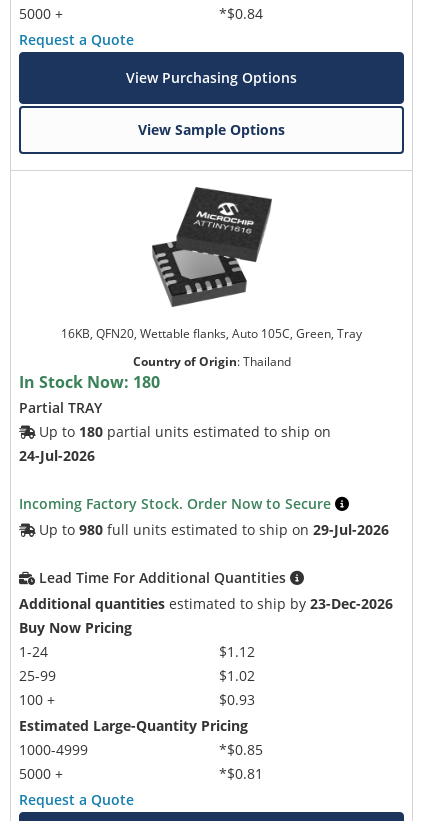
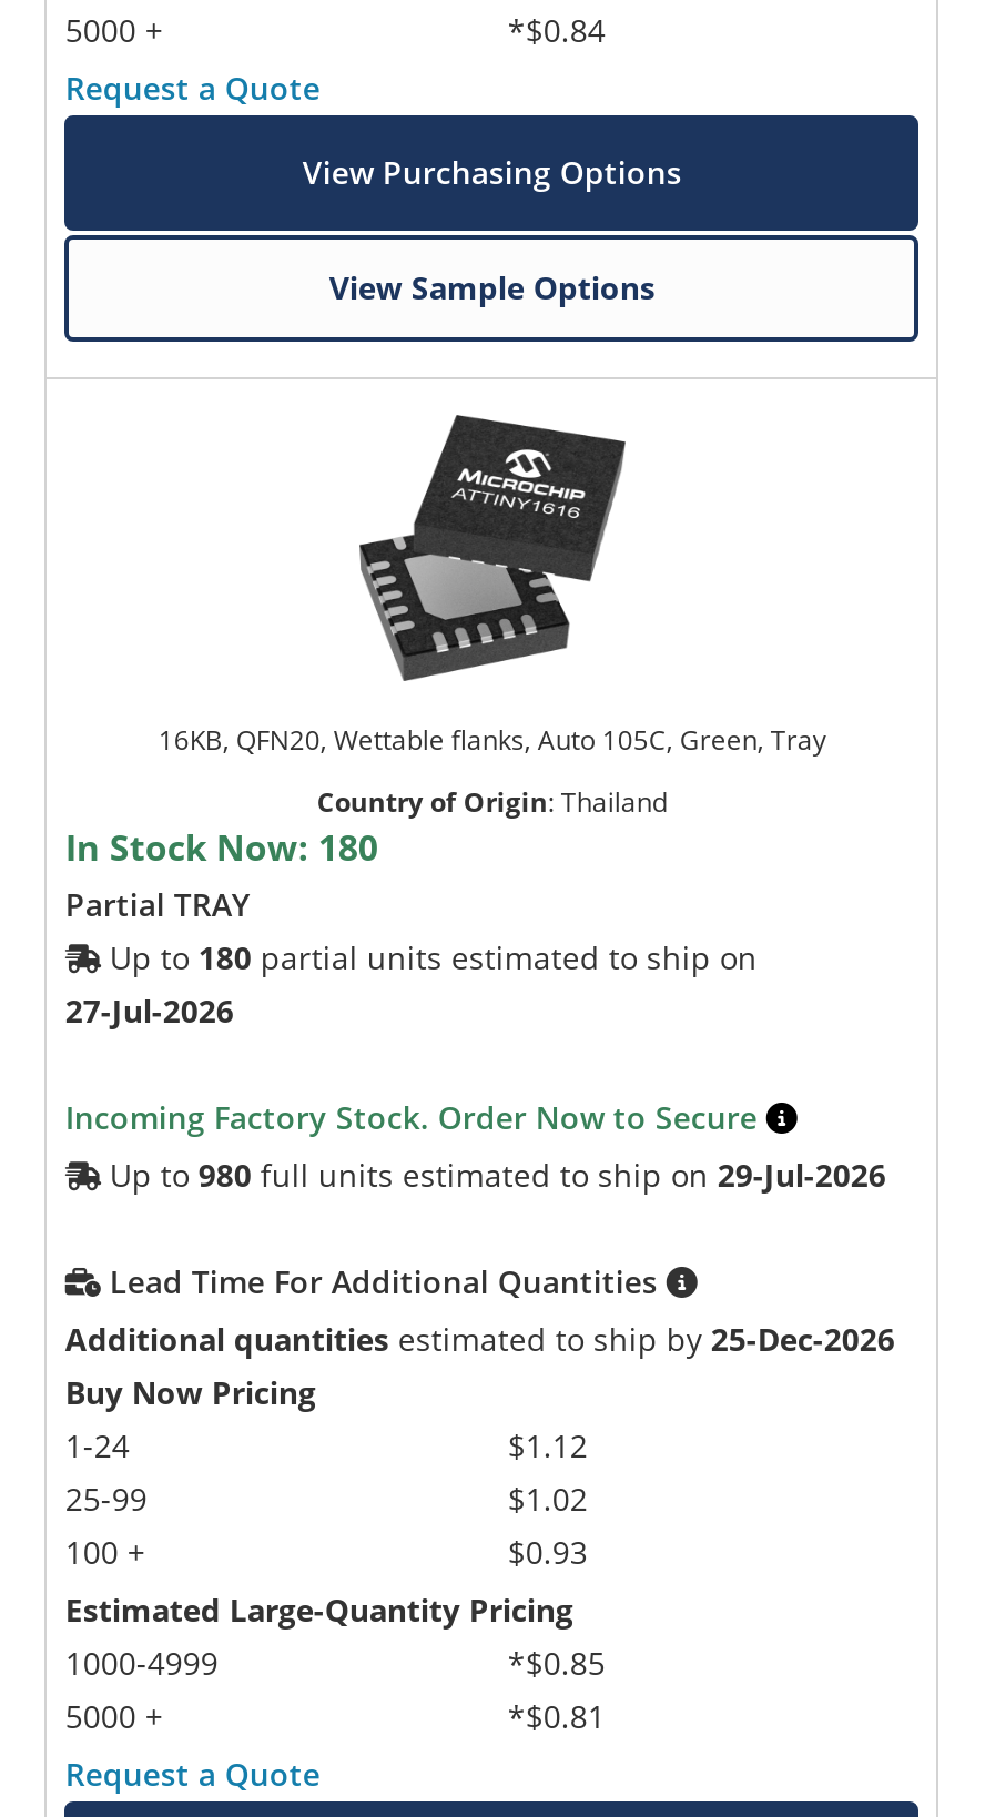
[19,446,95,465] 24-Jul-2026 -> [65,989,234,1031] 27-Jul-2026
[19,594,393,613] Additional quantities estimated to ship by 23-Dec-2026 -> [65,1317,895,1359] Additional quantities estimated to ship by 25-Dec-2026

